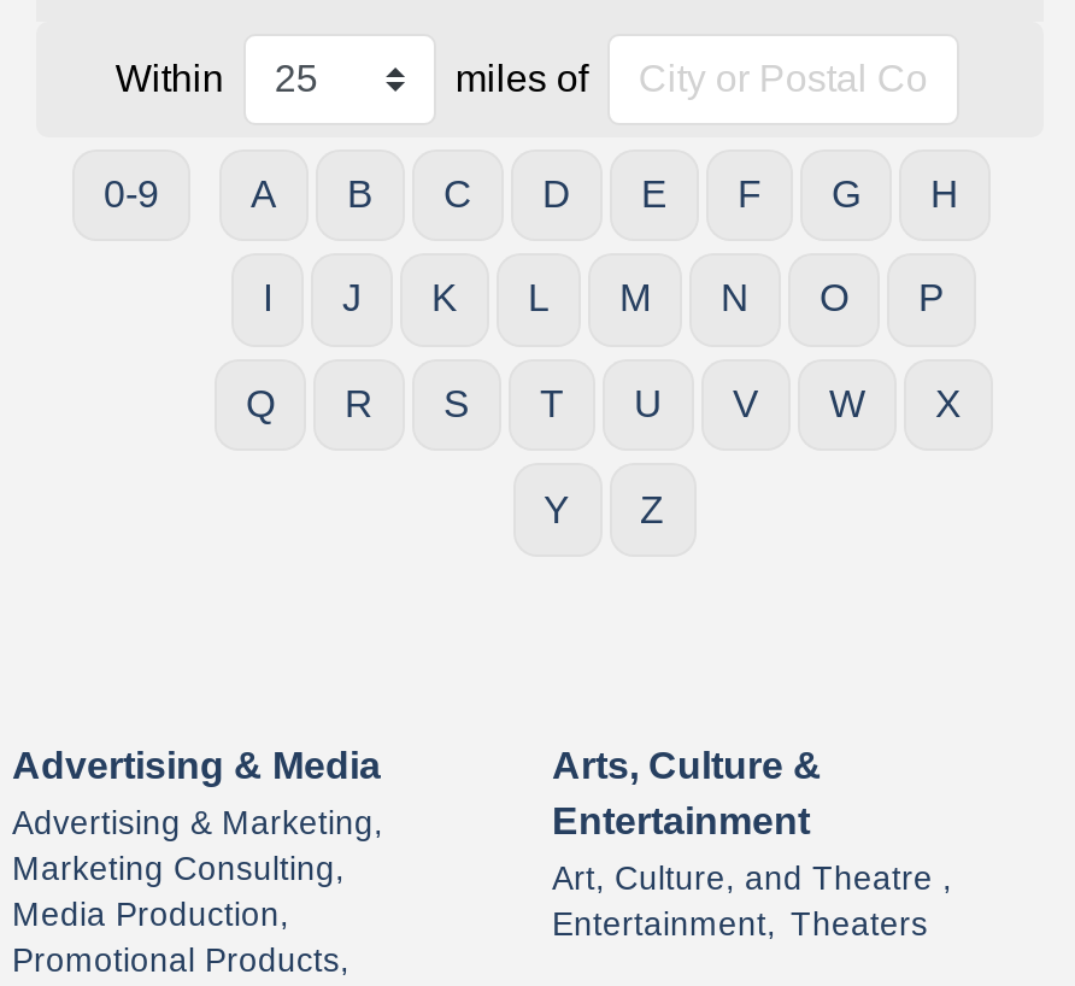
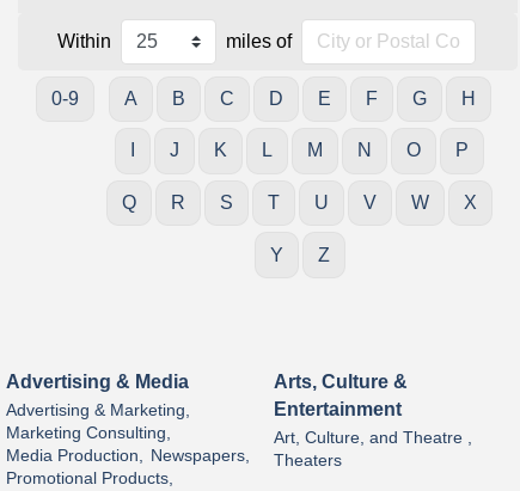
[12,897,289,933] Media Production, -> [6,447,250,465] Media Production, Newspapers,
[552,907,928,943] Entertainment, Theaters -> [274,452,342,470] Theaters

